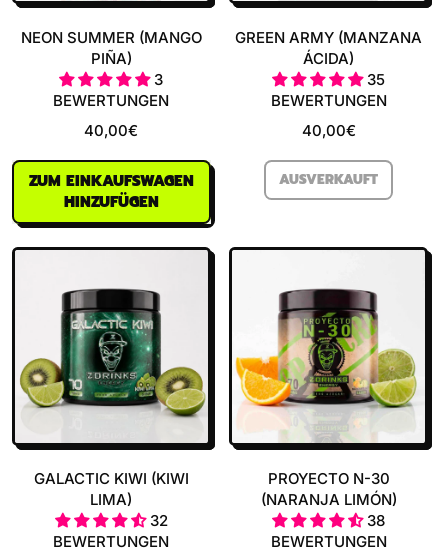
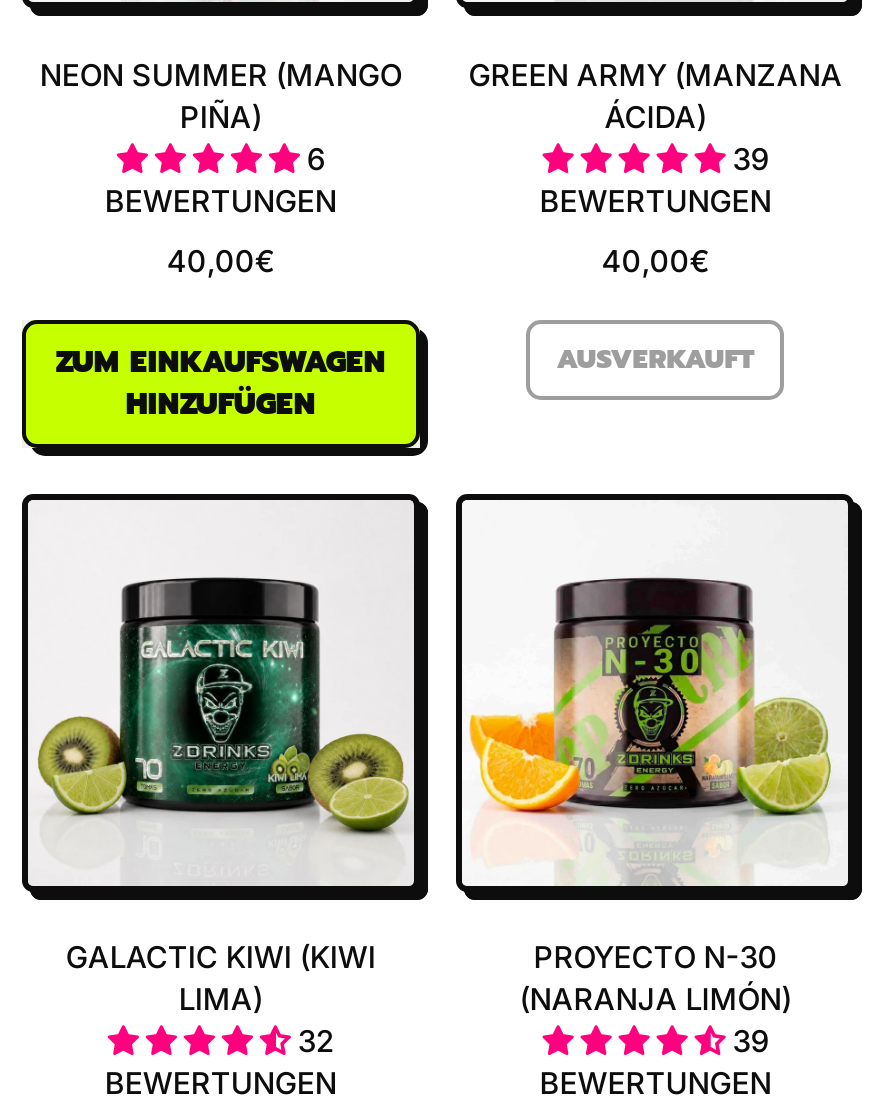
[154,70,163,89] 3 -> [307,139,325,177] 6
[367,70,385,89] 35 -> [732,139,768,177] 39
[367,511,385,530] 38 -> [732,1023,768,1061] 39

